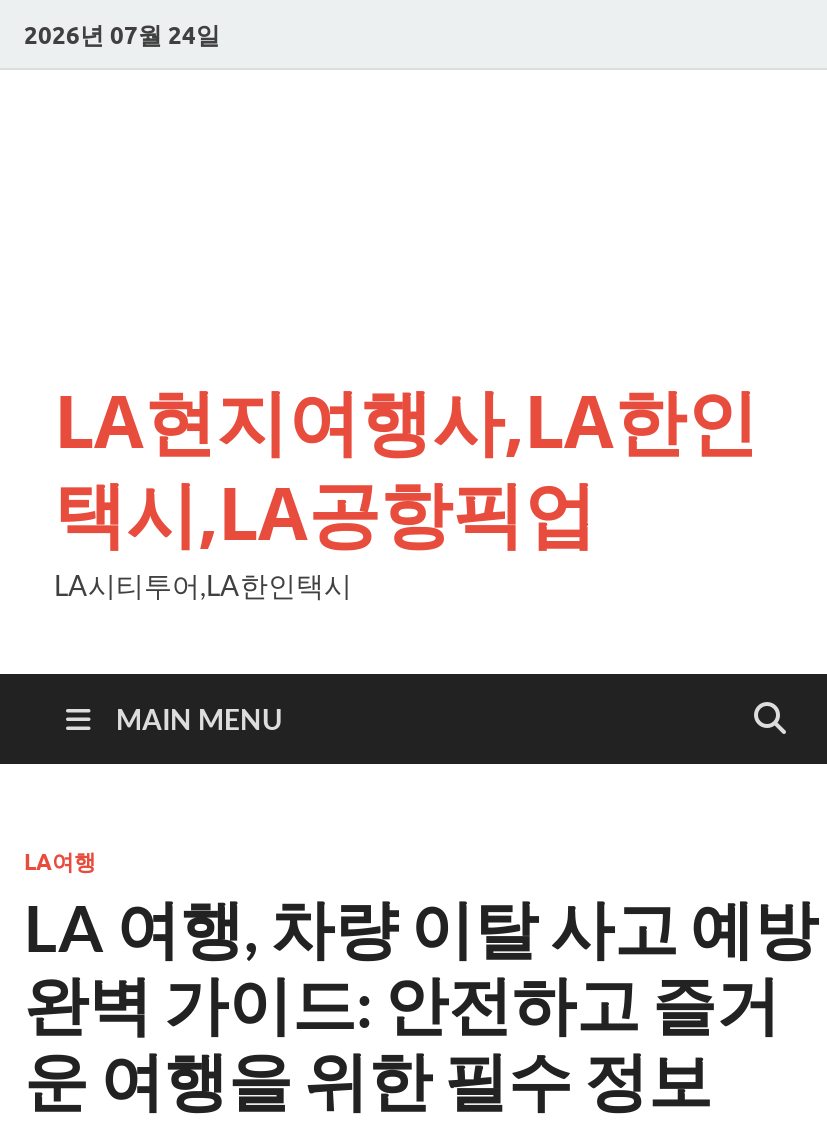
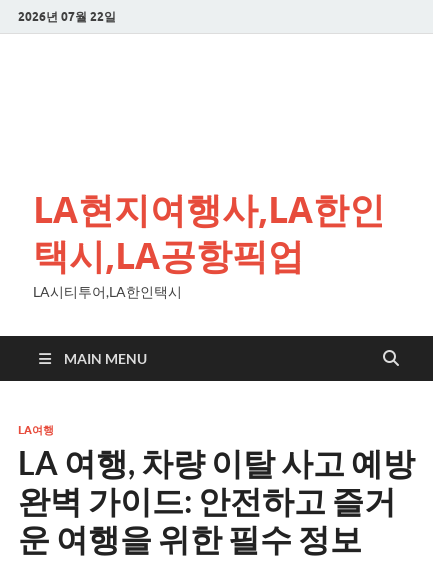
[24,19,220,49] 2026년 07월 24일 -> [18,8,116,23] 2026년 07월 22일

